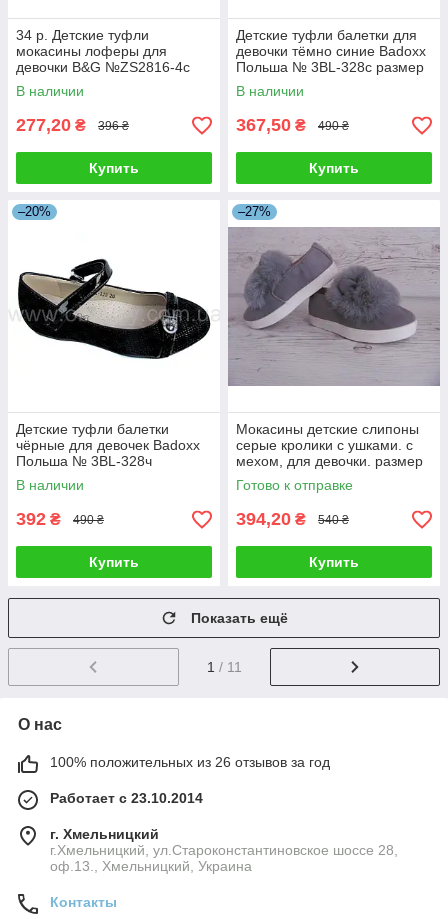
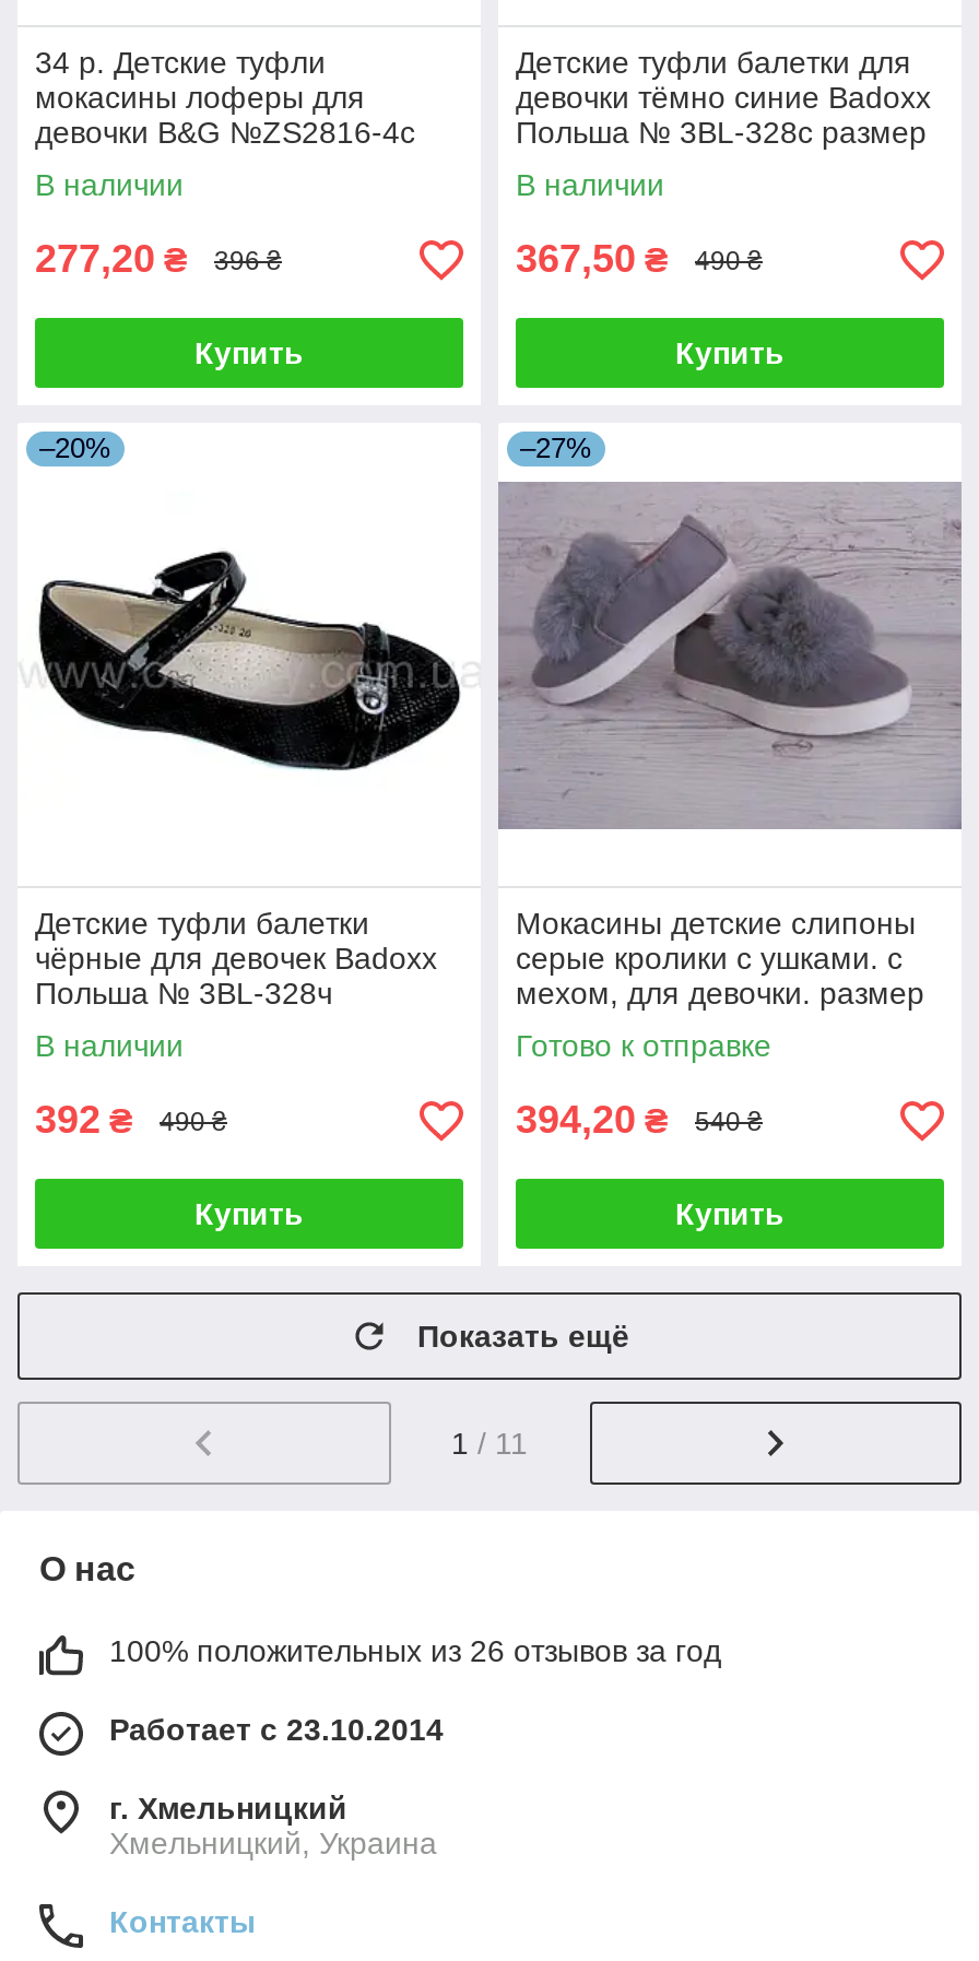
[50,842,398,874] г.Хмельницкий, ул.Староконстантиновское шоссе 28, | оф.13., Хмельницкий, Украина -> [109,1826,437,1860] Хмельницкий, Украина

